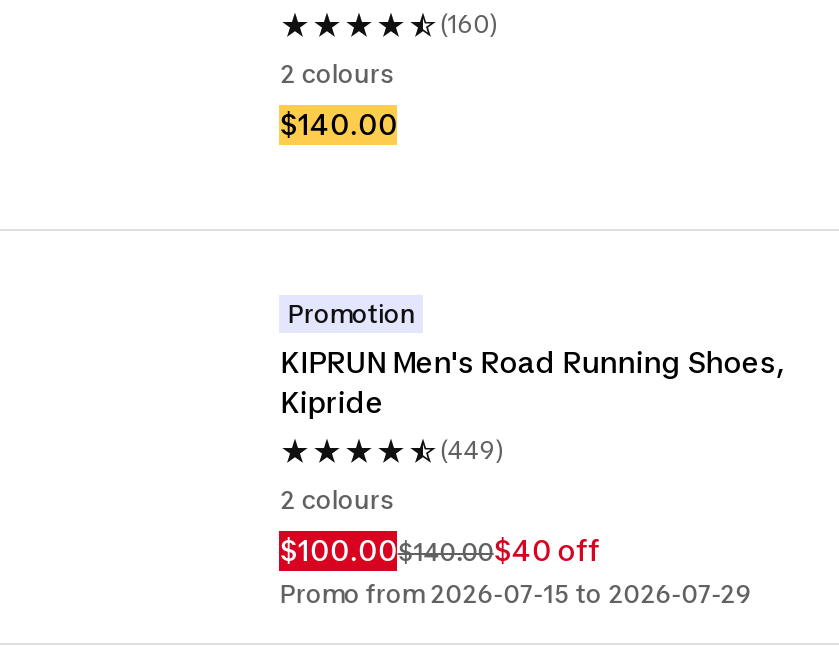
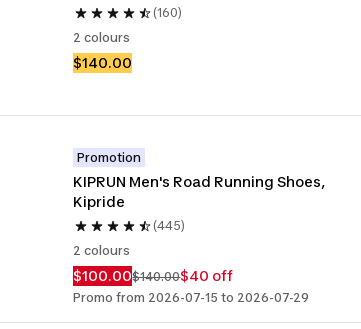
[440,435,504,465] (449) -> [153,218,185,233] (445)

